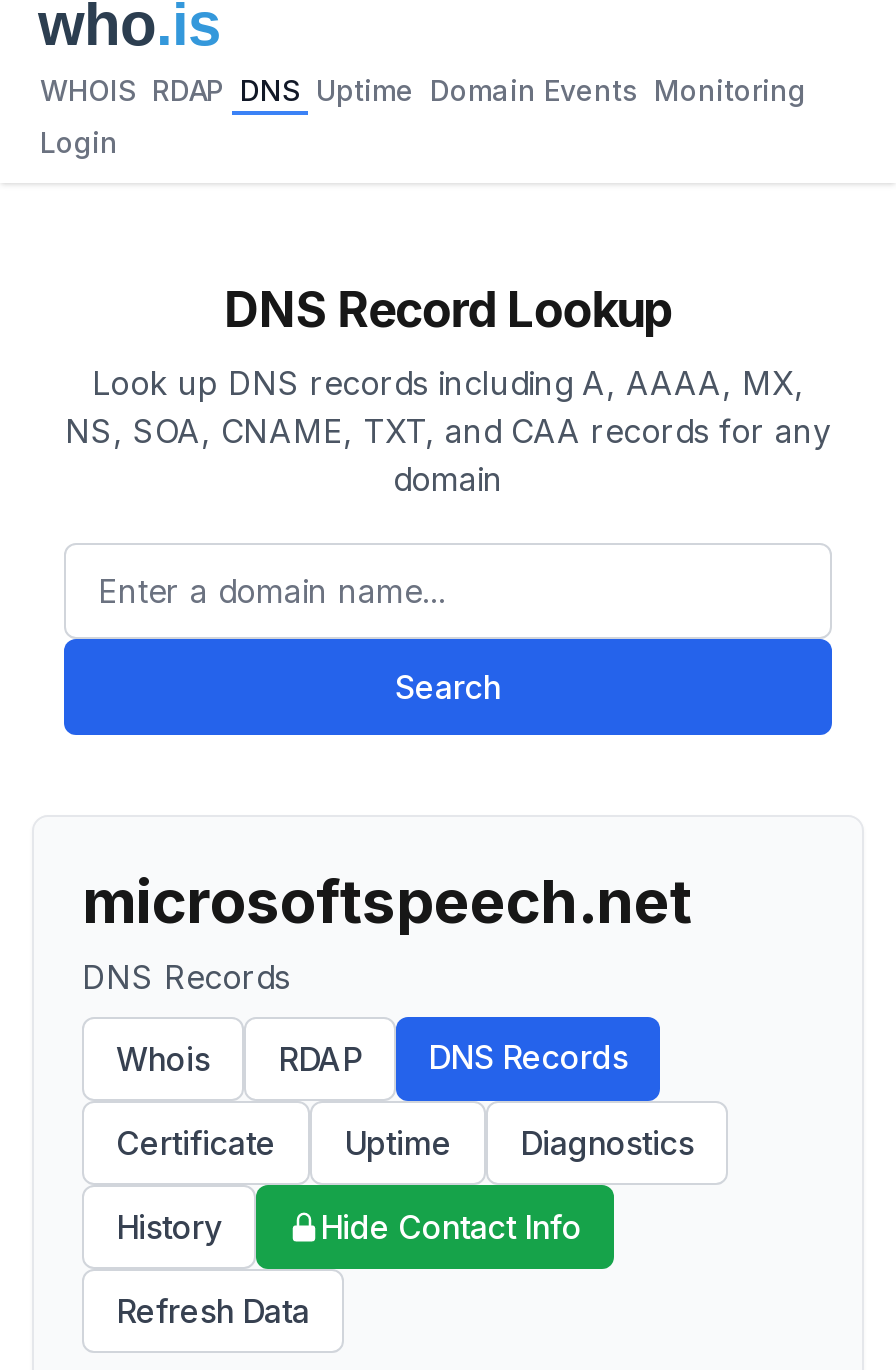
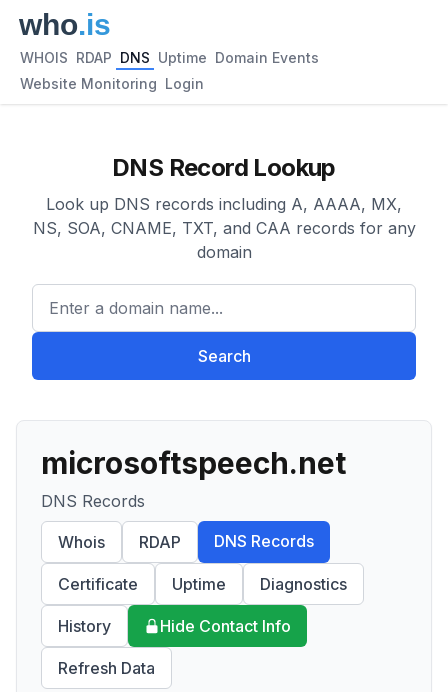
[40,73,806,107] WHOIS RDAP DNS Uptime Domain Events Monitoring -> [20,49,319,66] WHOIS RDAP DNS Uptime Domain Events
[40,125,118,159] Login -> [20,75,204,92] Website Monitoring Login

